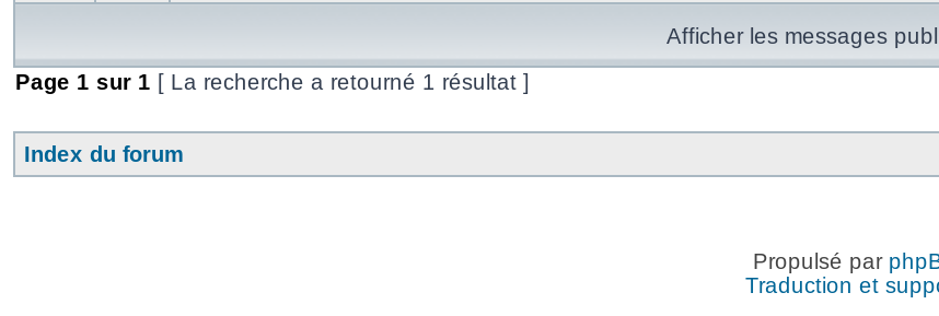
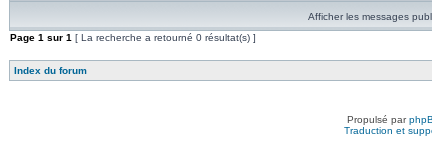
[15,70,530,94] Page 1 sur 1 [ La recherche a retourné 1 résultat ] -> [10,32,256,43] Page 1 sur 1 [ La recherche a retourné 0 résultat(s) ]

